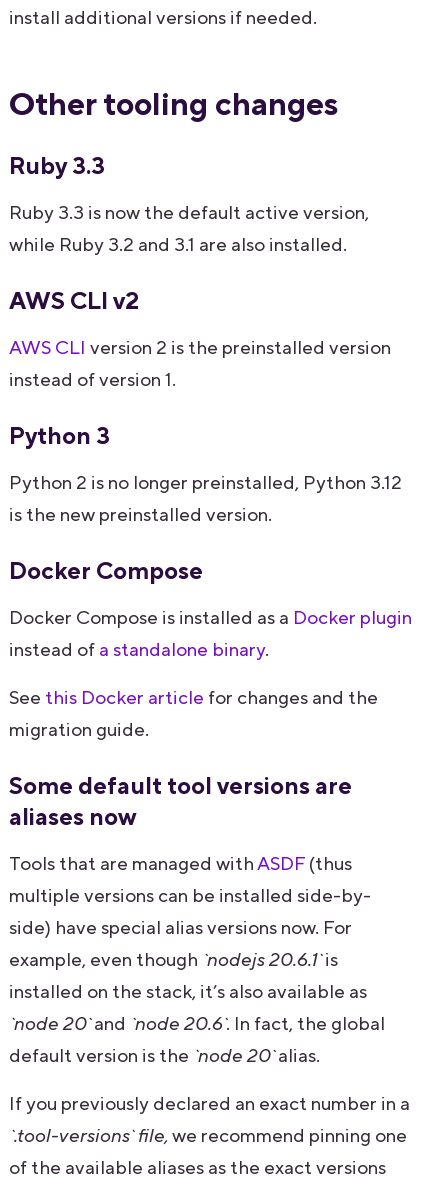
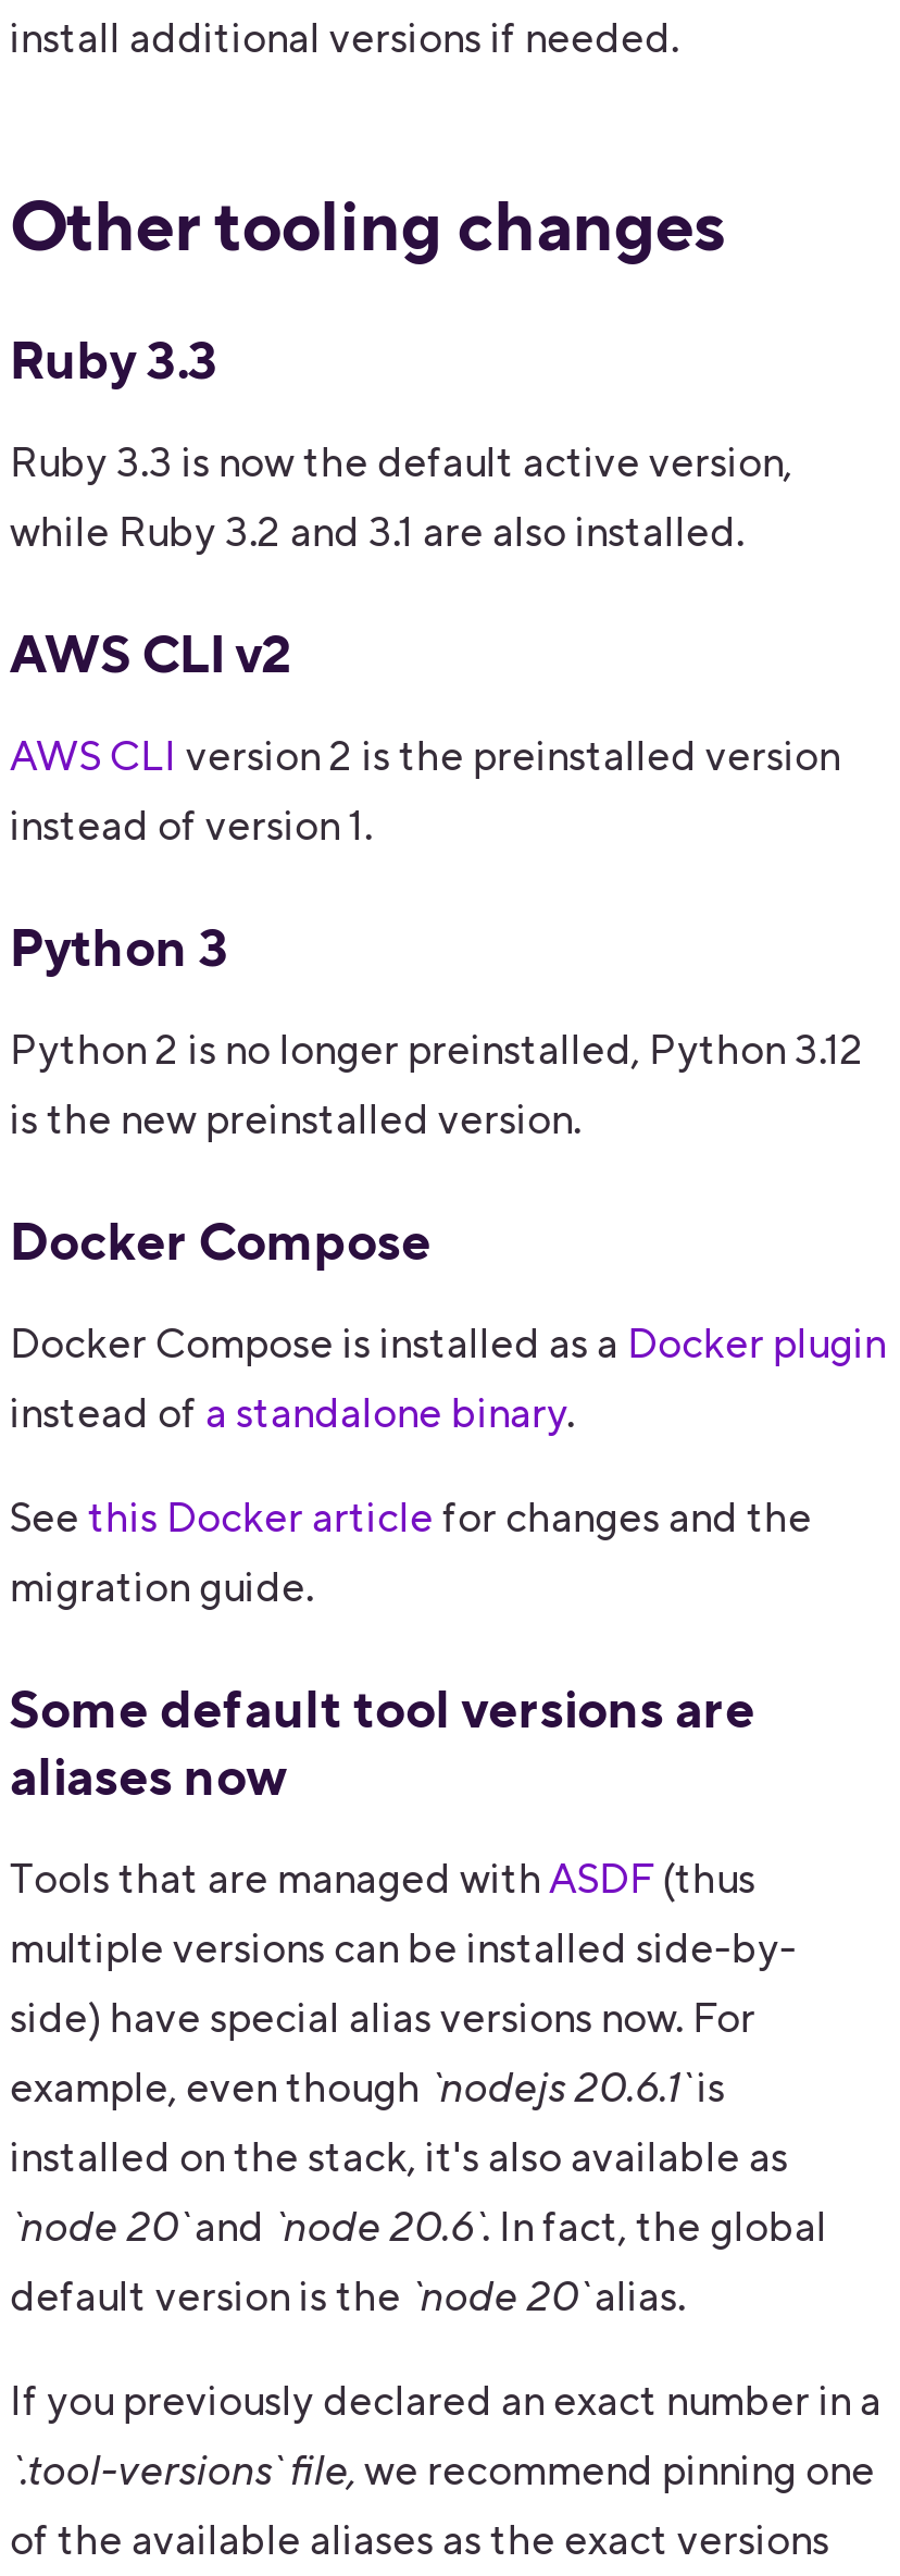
[9,978,367,1005] installed on the stack, it’s also available as -> [10,2127,788,2186] installed on the stack, it's also available as

